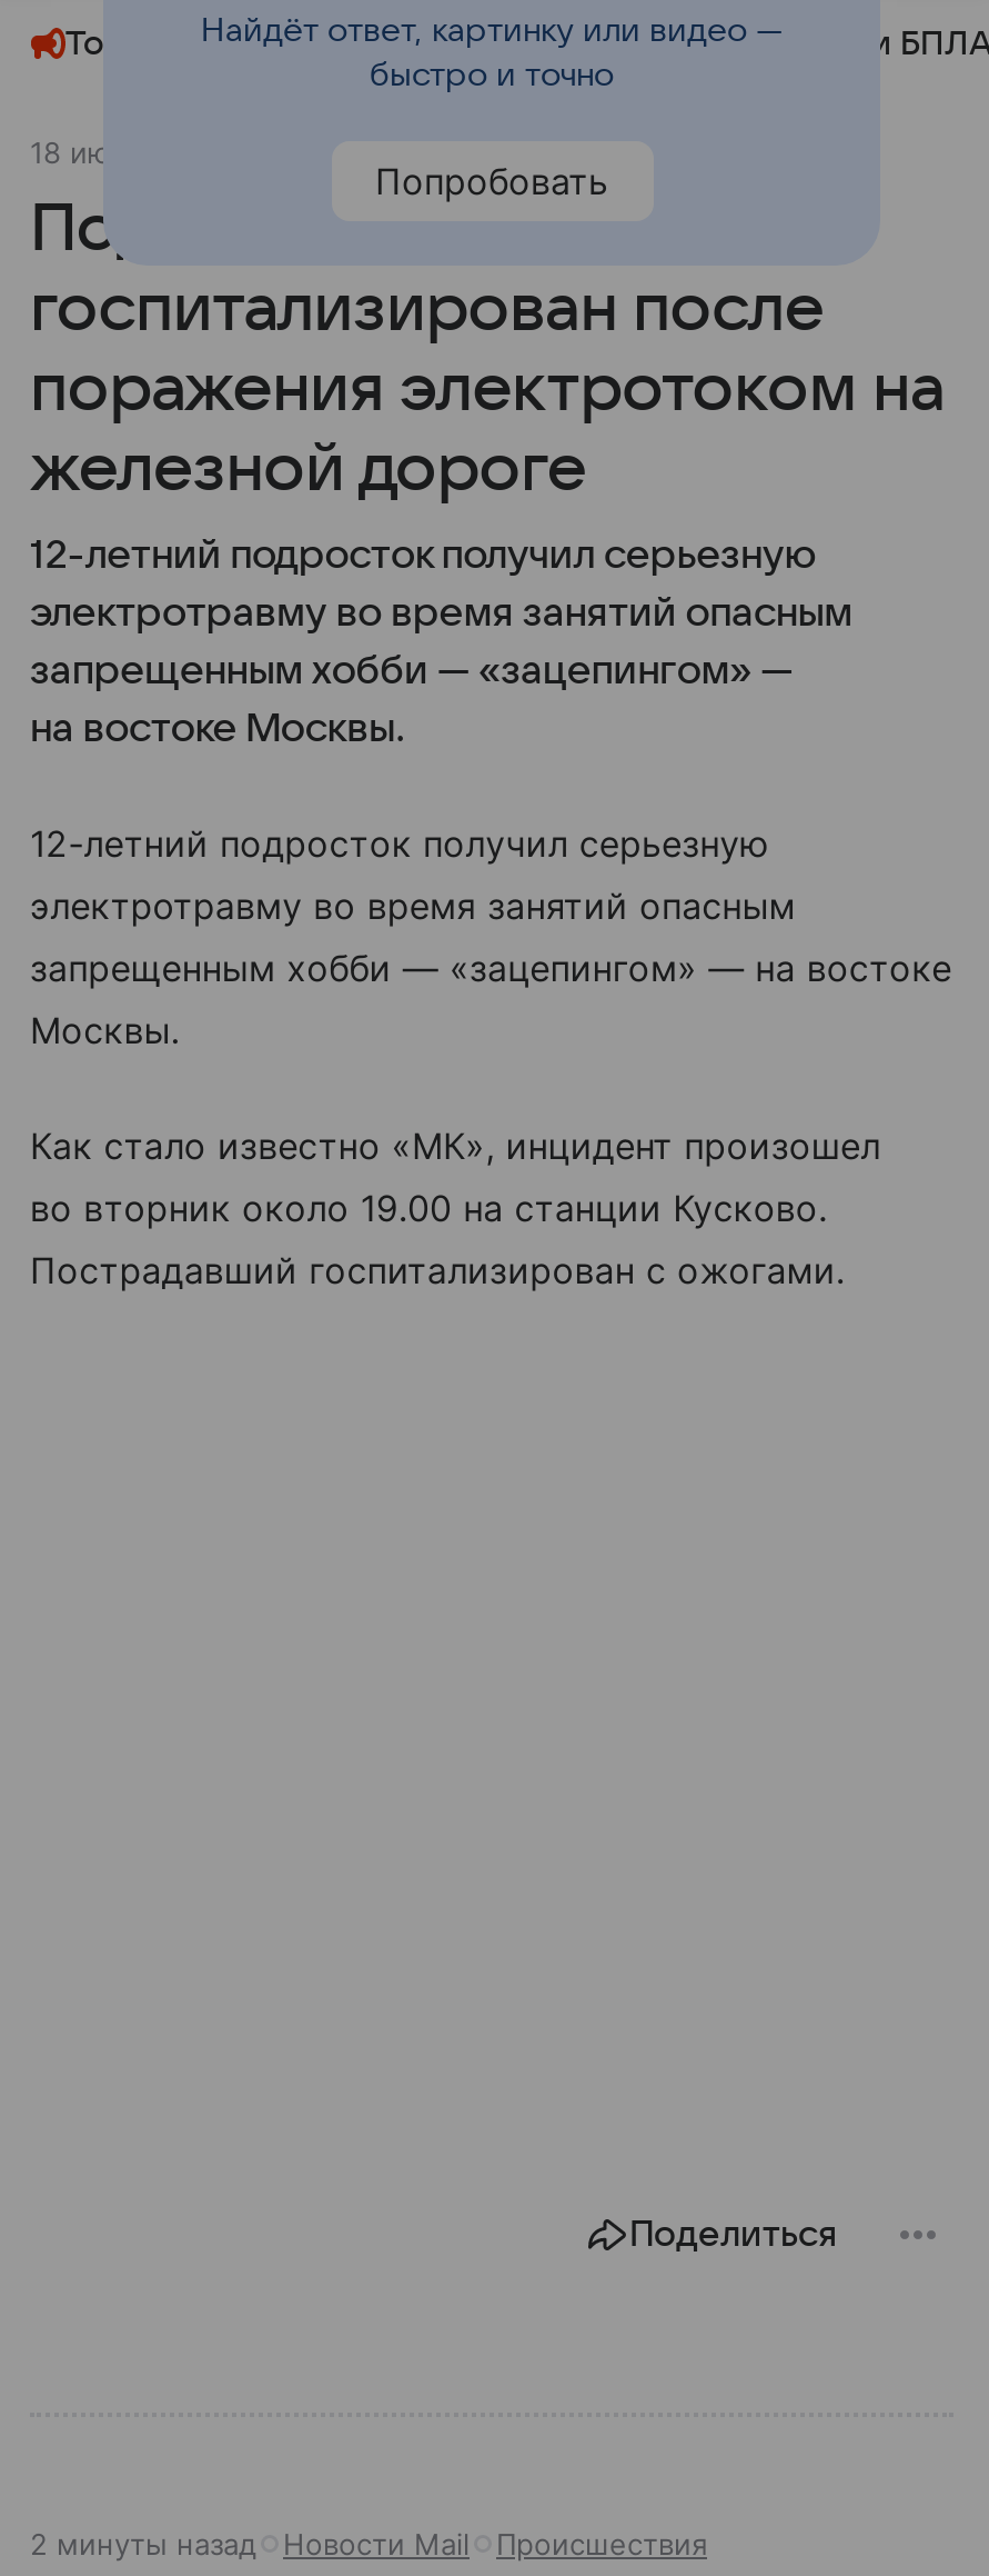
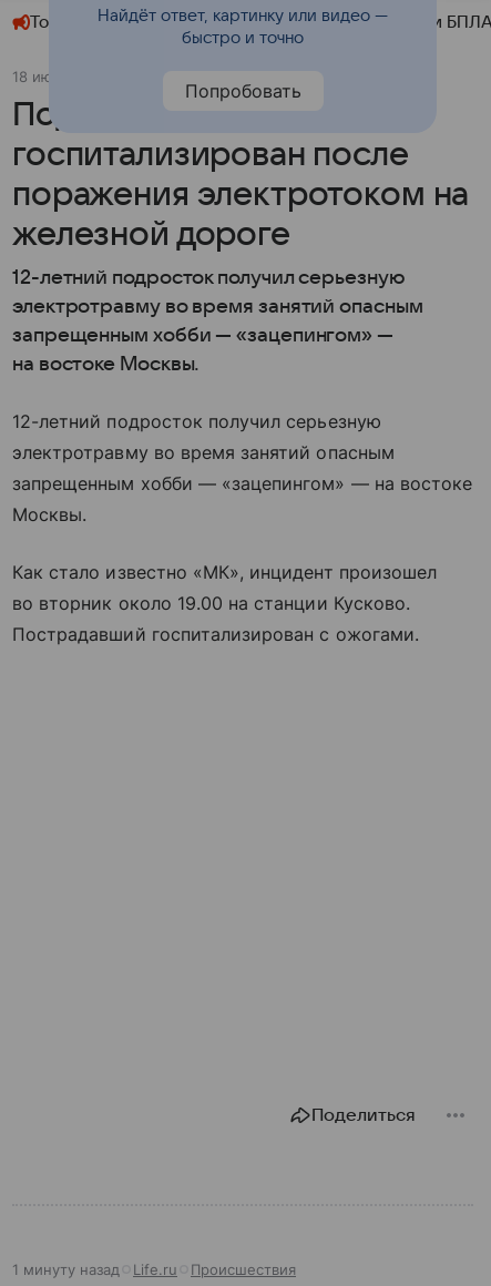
[30,2526,470,2562] 2 минуты назад | Новости Mail -> [12,1261,177,1278] 1 минуту назад | Life.ru

